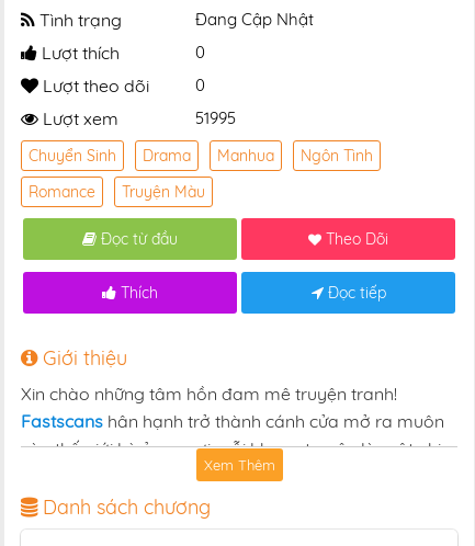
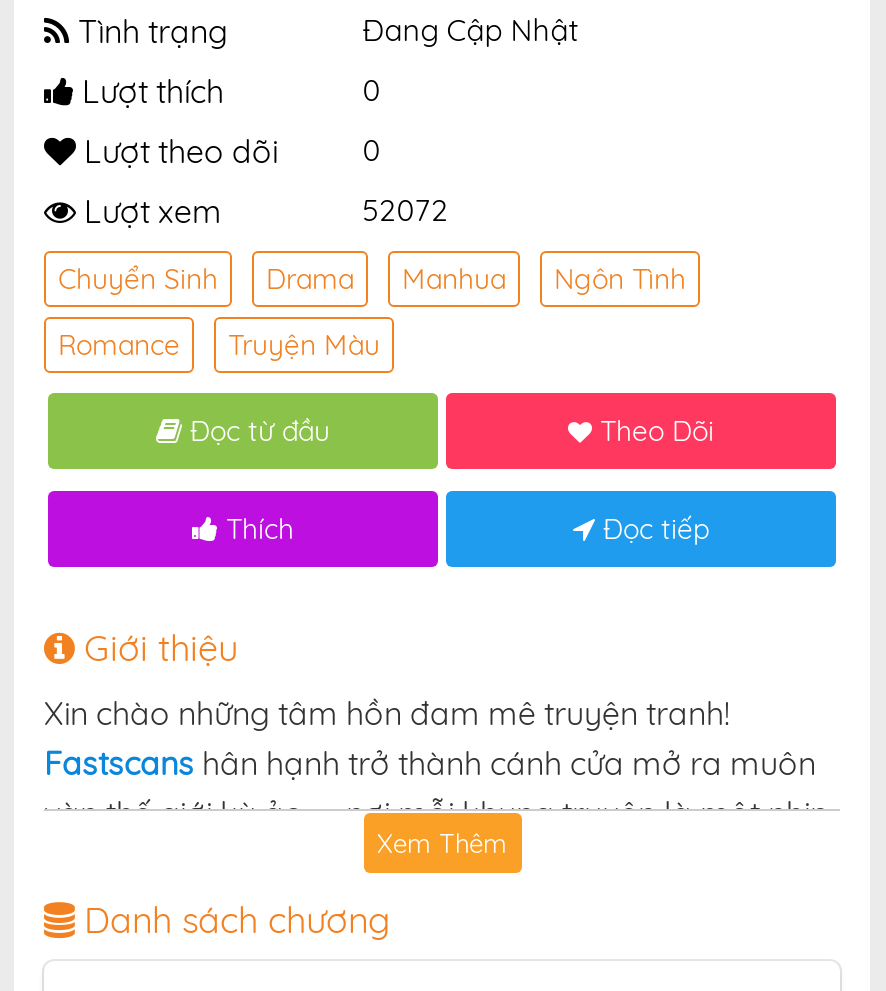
[195,107,236,128] 51995 -> [362,191,448,229] 52072

